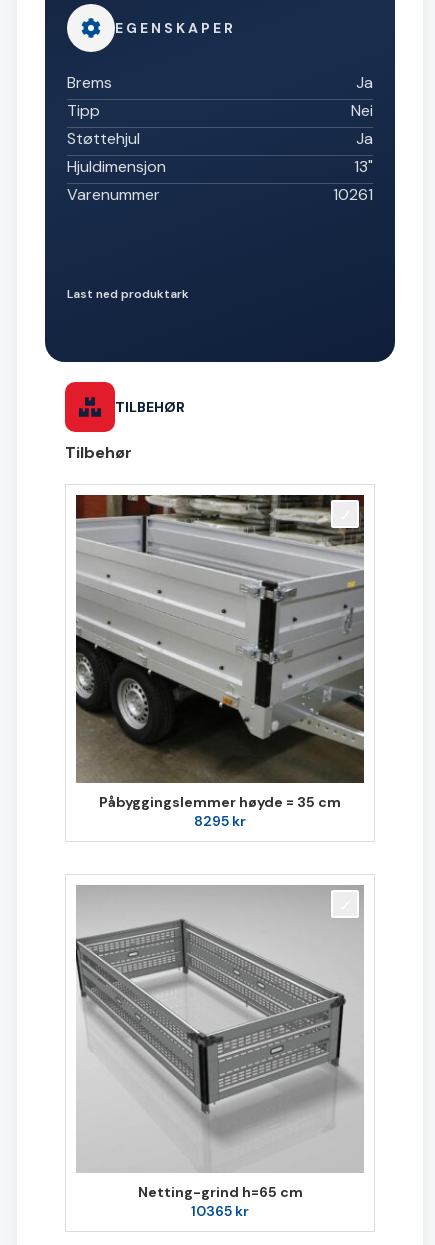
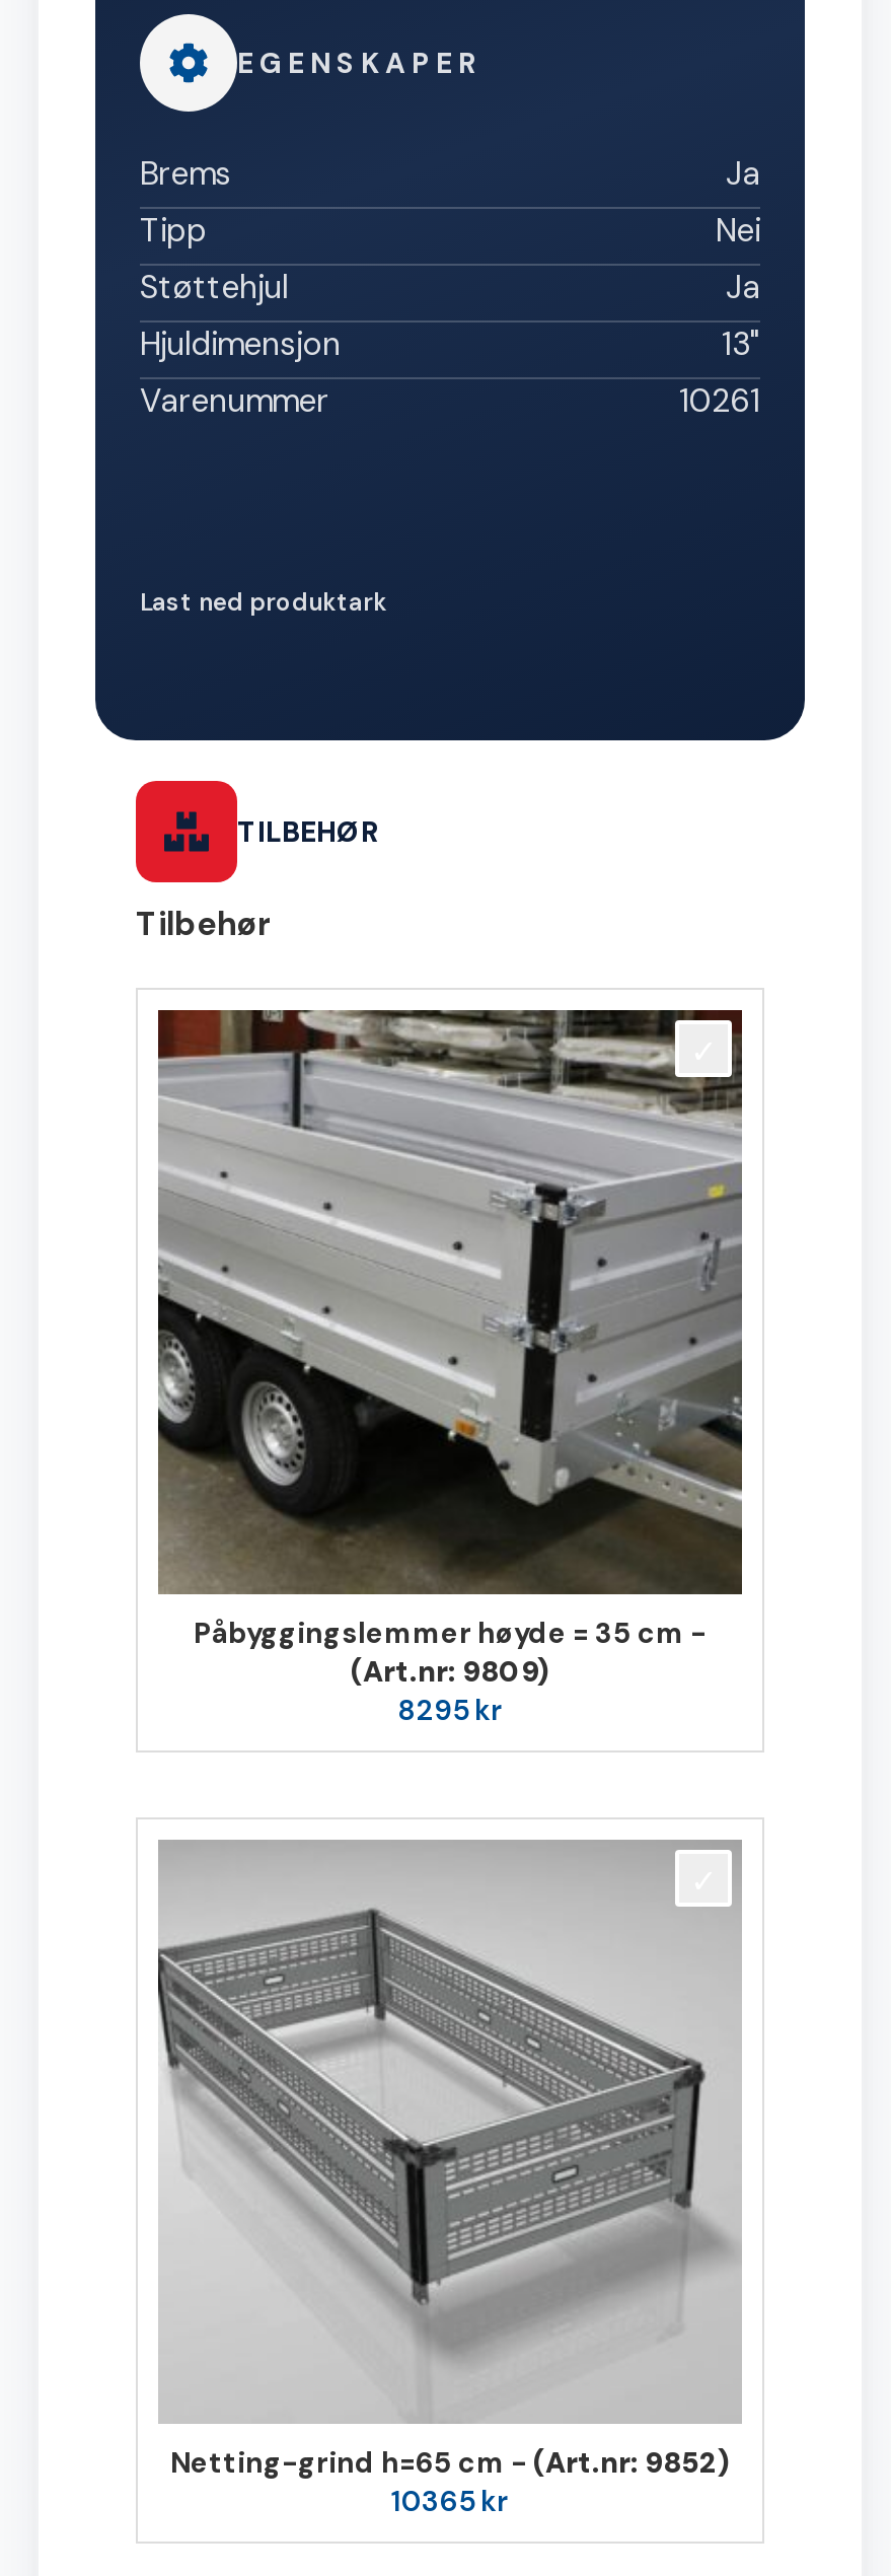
[99,793,341,811] Påbyggingslemmer høyde = 35 cm -> [194,1615,707,1690] Påbyggingslemmer høyde = 35 cm - | (Art.nr: 9809)
[137,1183,302,1201] Netting-grind h=65 cm -> [170,2445,730,2481] Netting-grind h=65 cm - (Art.nr: 9852)

